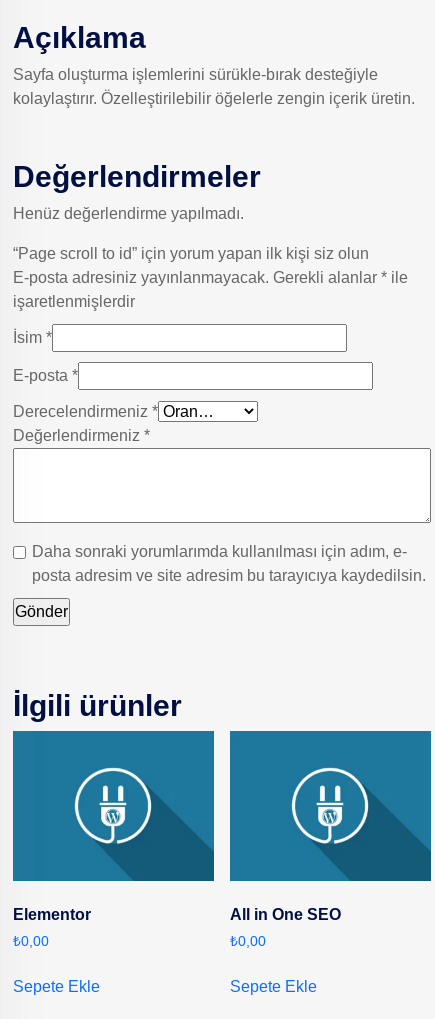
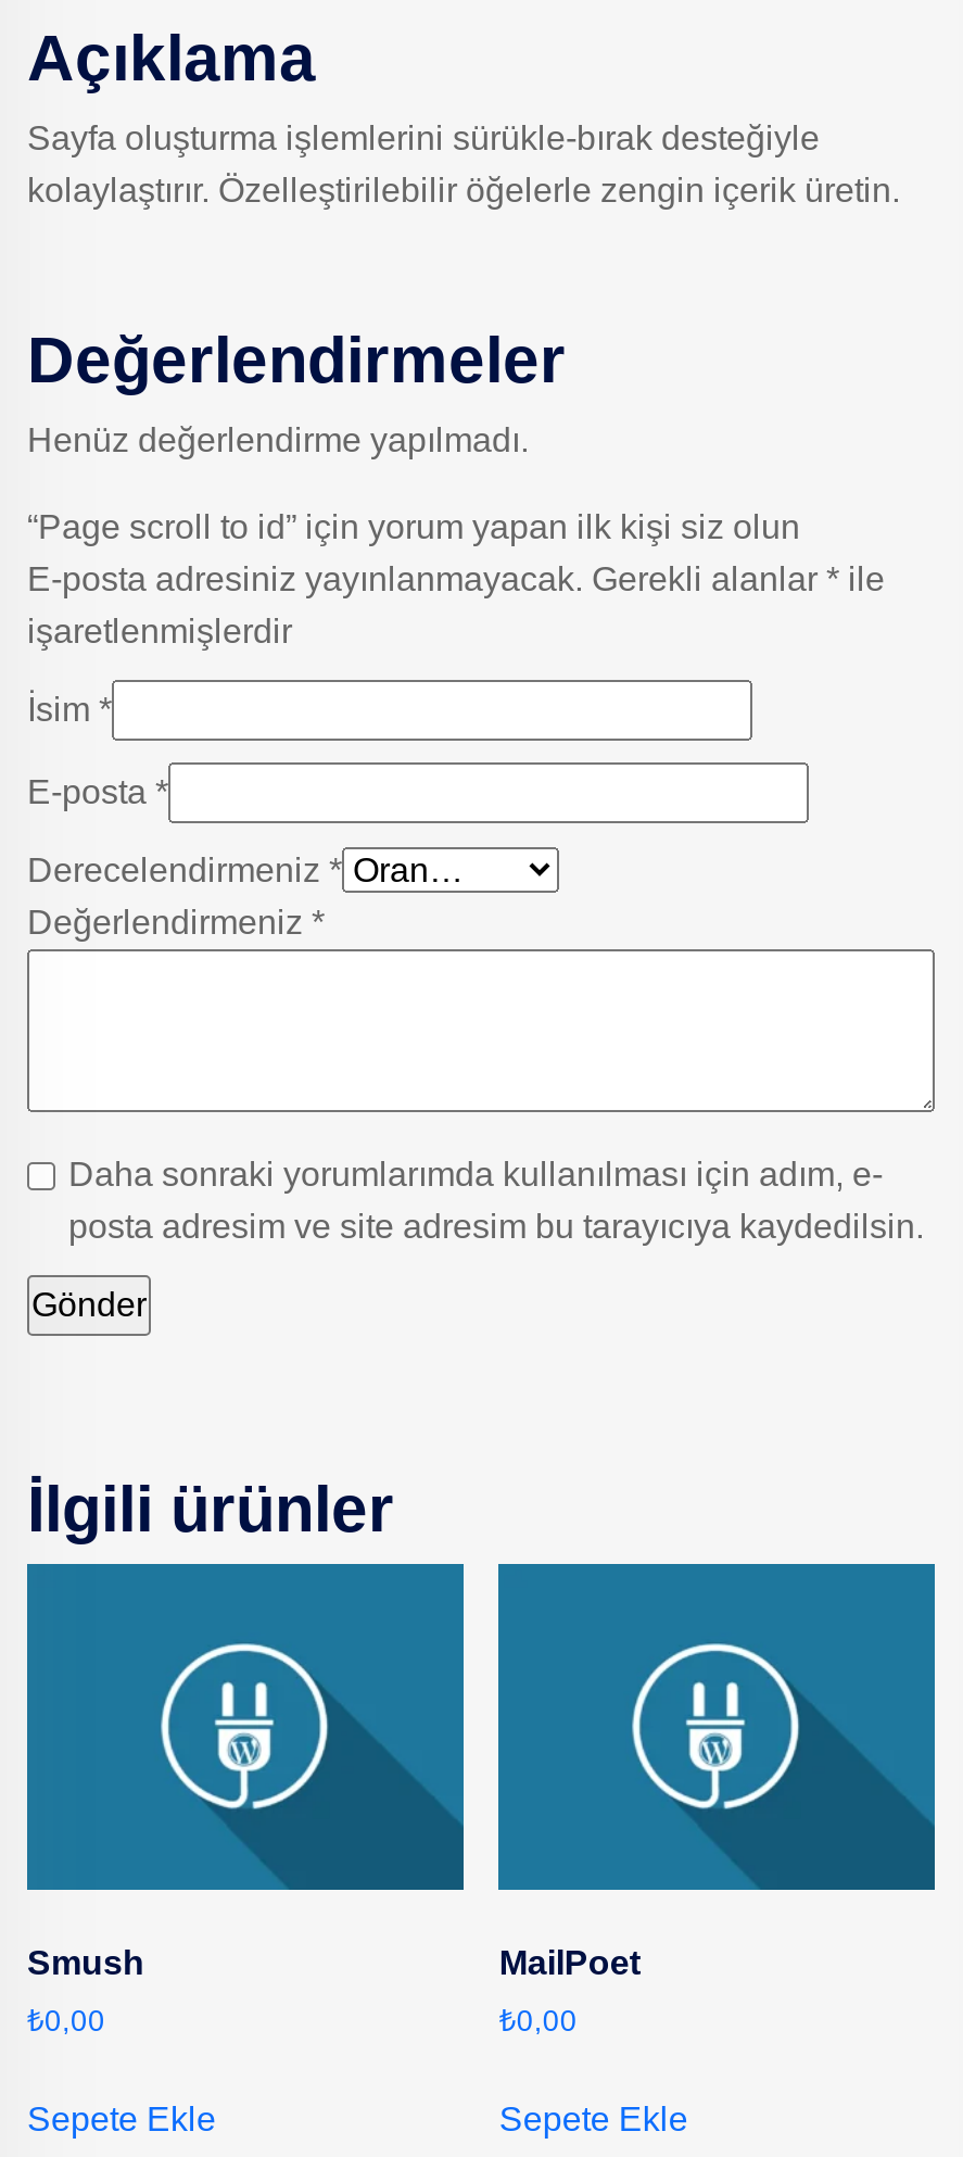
[13,906,91,923] Elementor -> [27,1944,144,1981] Smush
[230,906,341,923] All in One SEO -> [499,1944,640,1981] MailPoet

